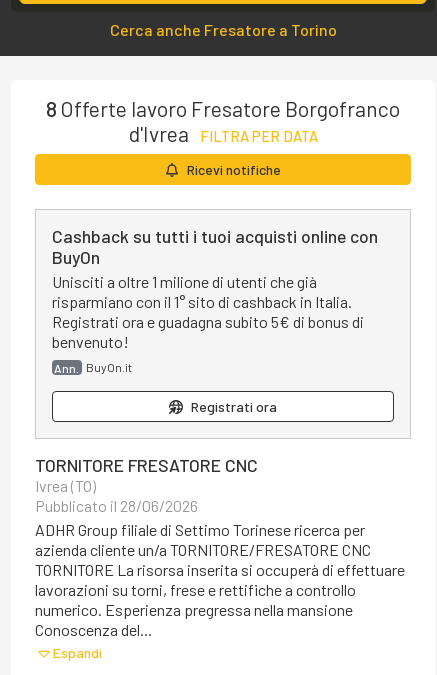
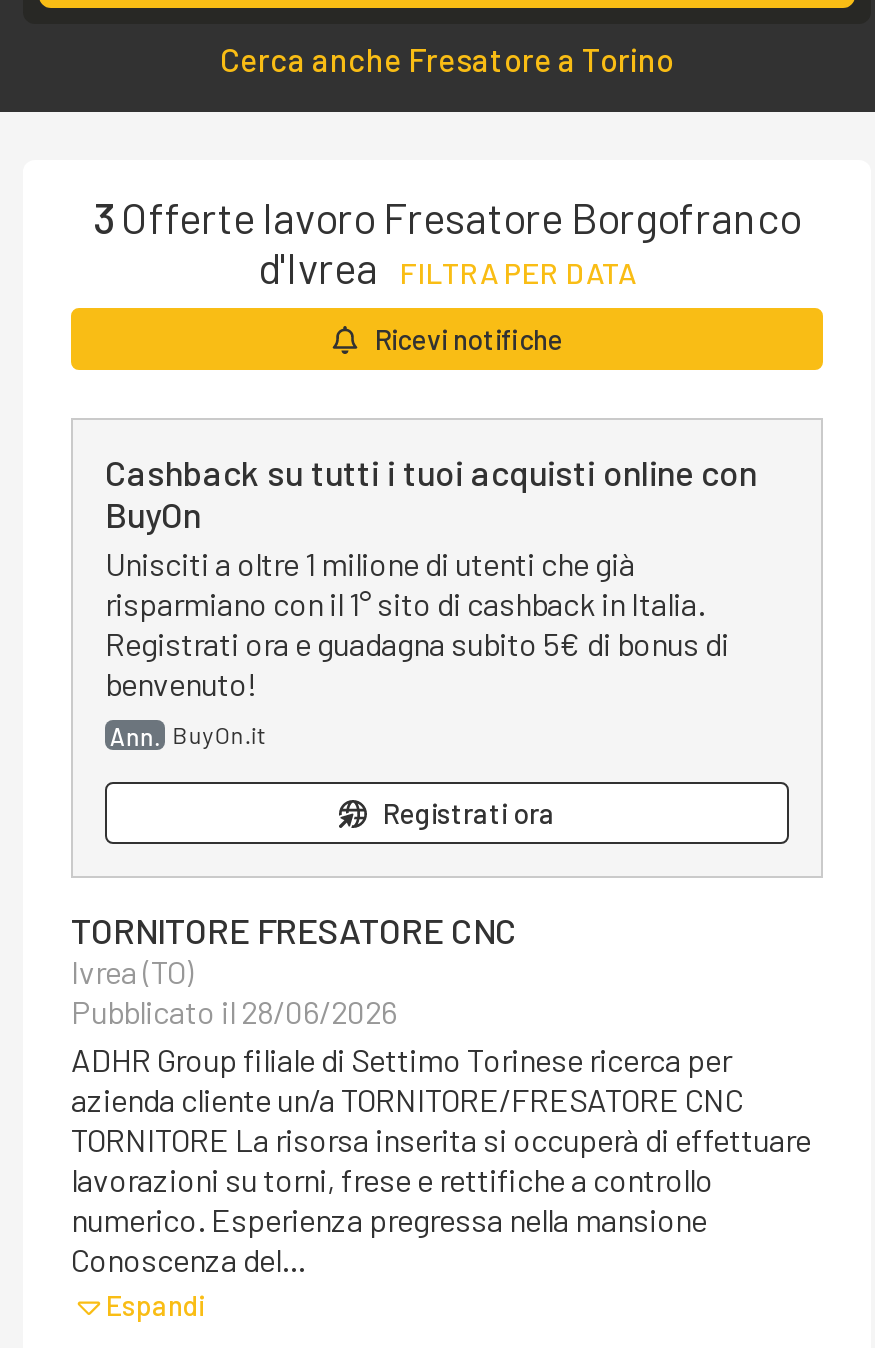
[46,96,400,121] 8 Offerte lavoro Fresatore Borgofranco -> [93,192,801,242] 3 Offerte lavoro Fresatore Borgofranco

